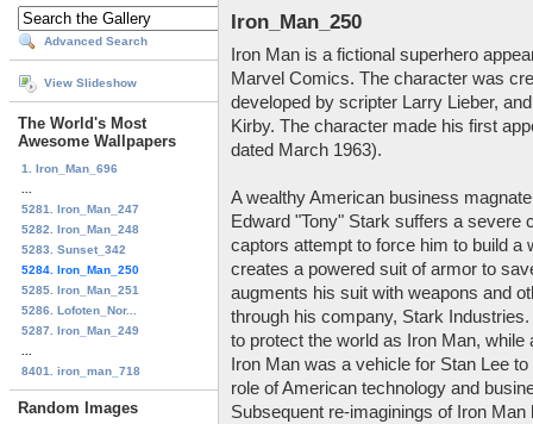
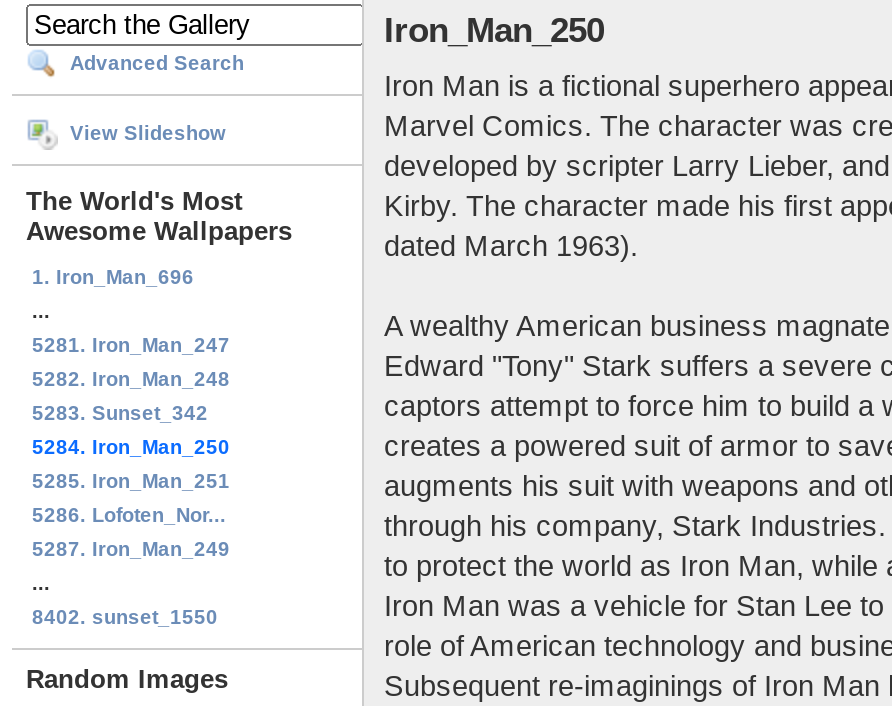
[21,364,140,377] 8401. iron_man_718 -> [32,605,218,627] 8402. sunset_1550

